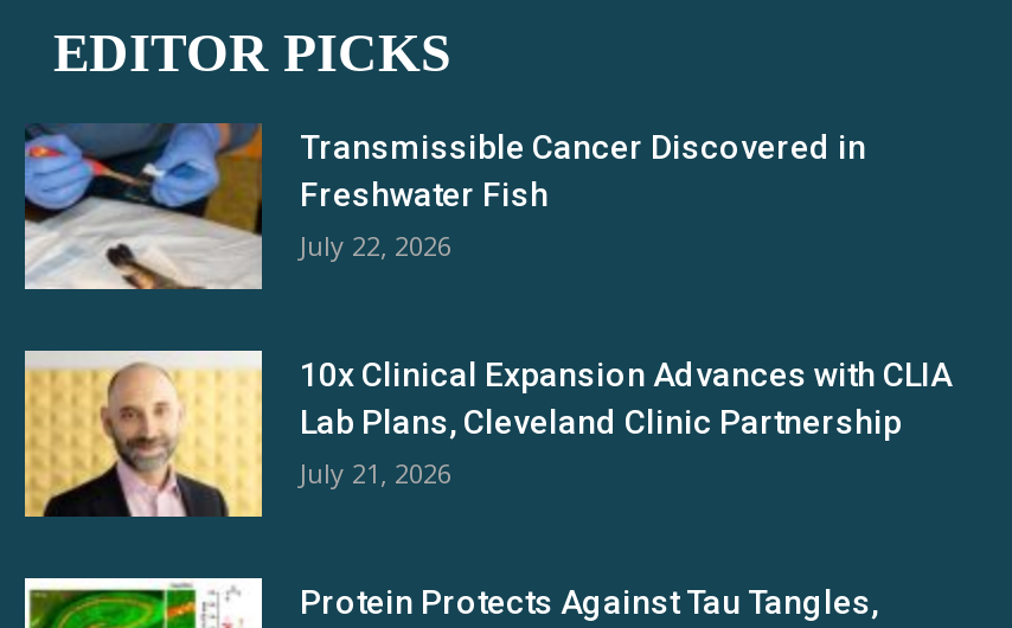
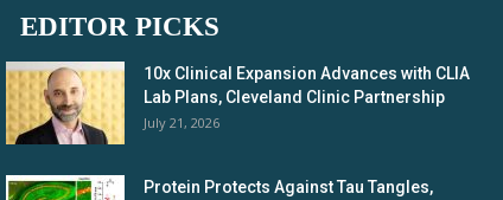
[23,121,866,291] [image] | Transmissible Cancer Discovered in | Freshwater Fish | July 22, 2026 -> none

